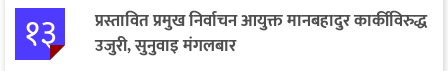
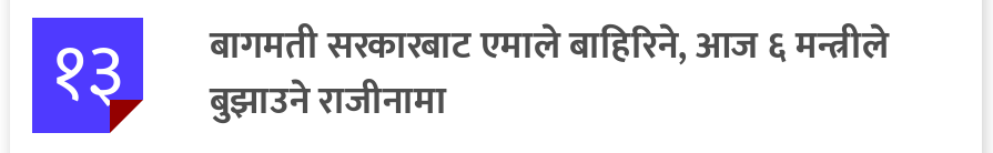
[95,7,427,60] प्रस्तावित प्रमुख निर्वाचन आयुक्त मानबहादुर कार्कीविरुद्ध | उजुरी, सुनुवाइ मंगलबार -> [210,16,889,134] बागमती सरकारबाट एमाले बाहिरिने, आज ६ मन्त्रीले | बुझाउने राजीनामा

